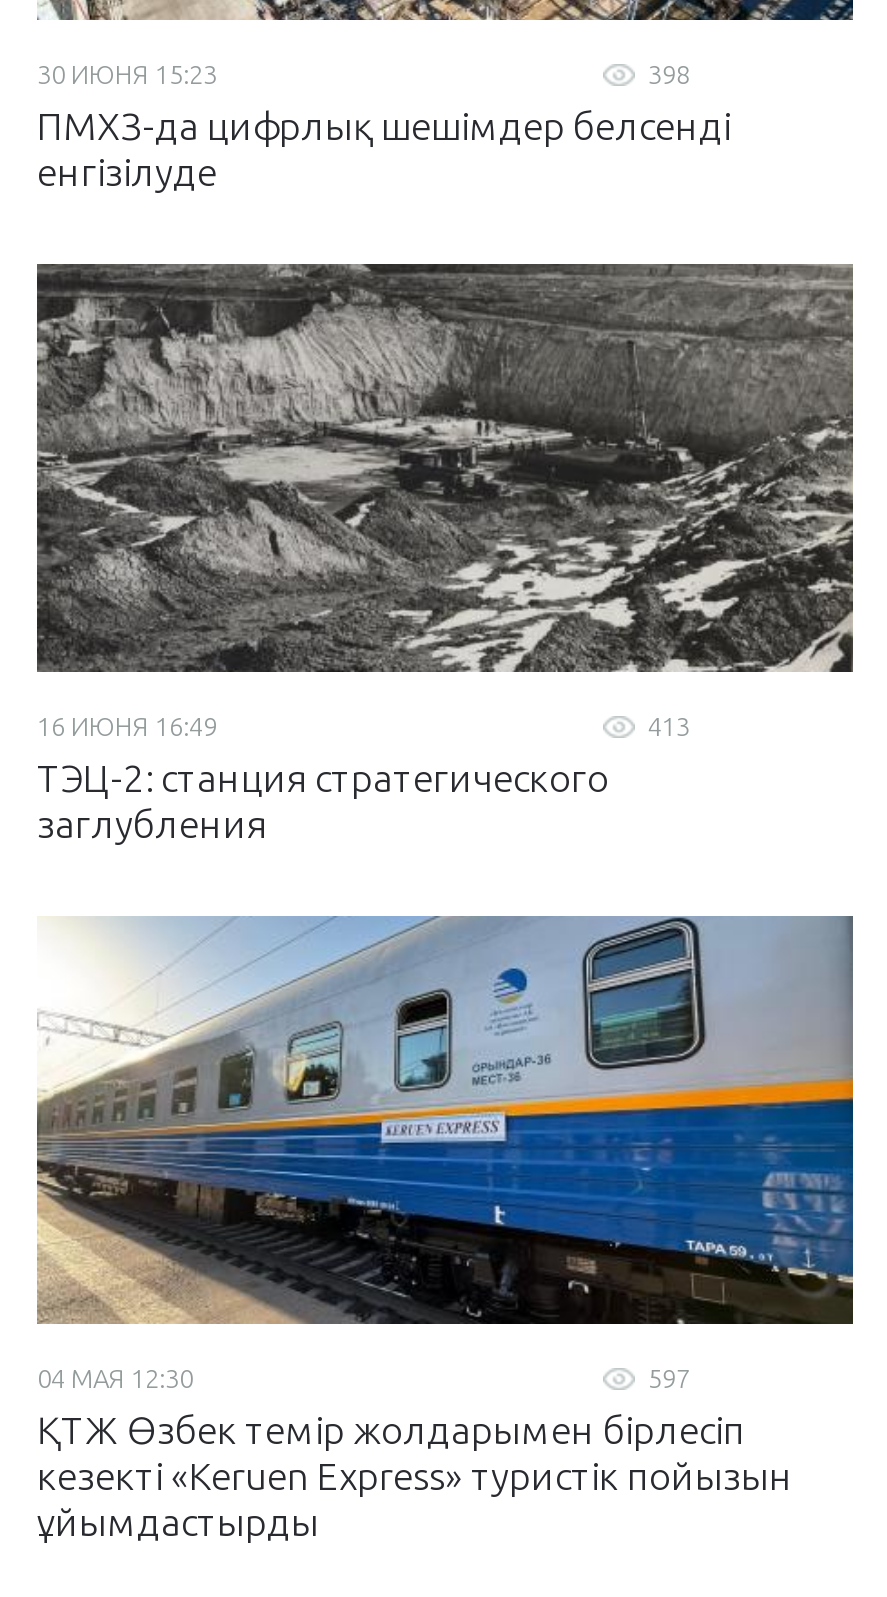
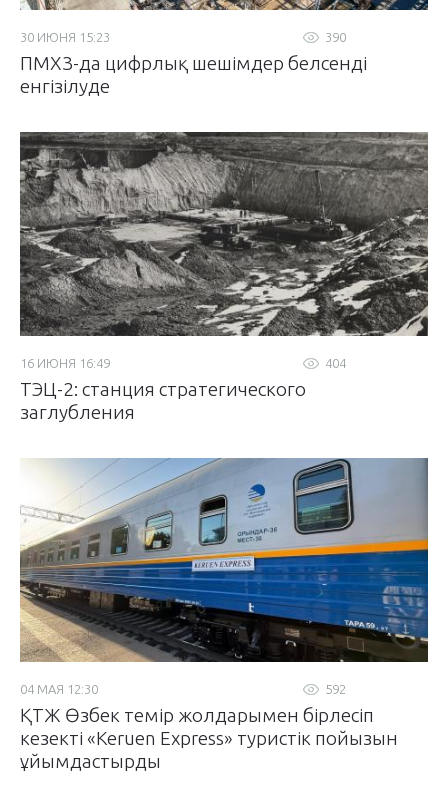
[648,60,690,88] 398 -> [325,30,346,44] 390
[648,712,690,740] 413 -> [325,356,346,370] 404
[648,1364,690,1392] 597 -> [325,682,346,696] 592

